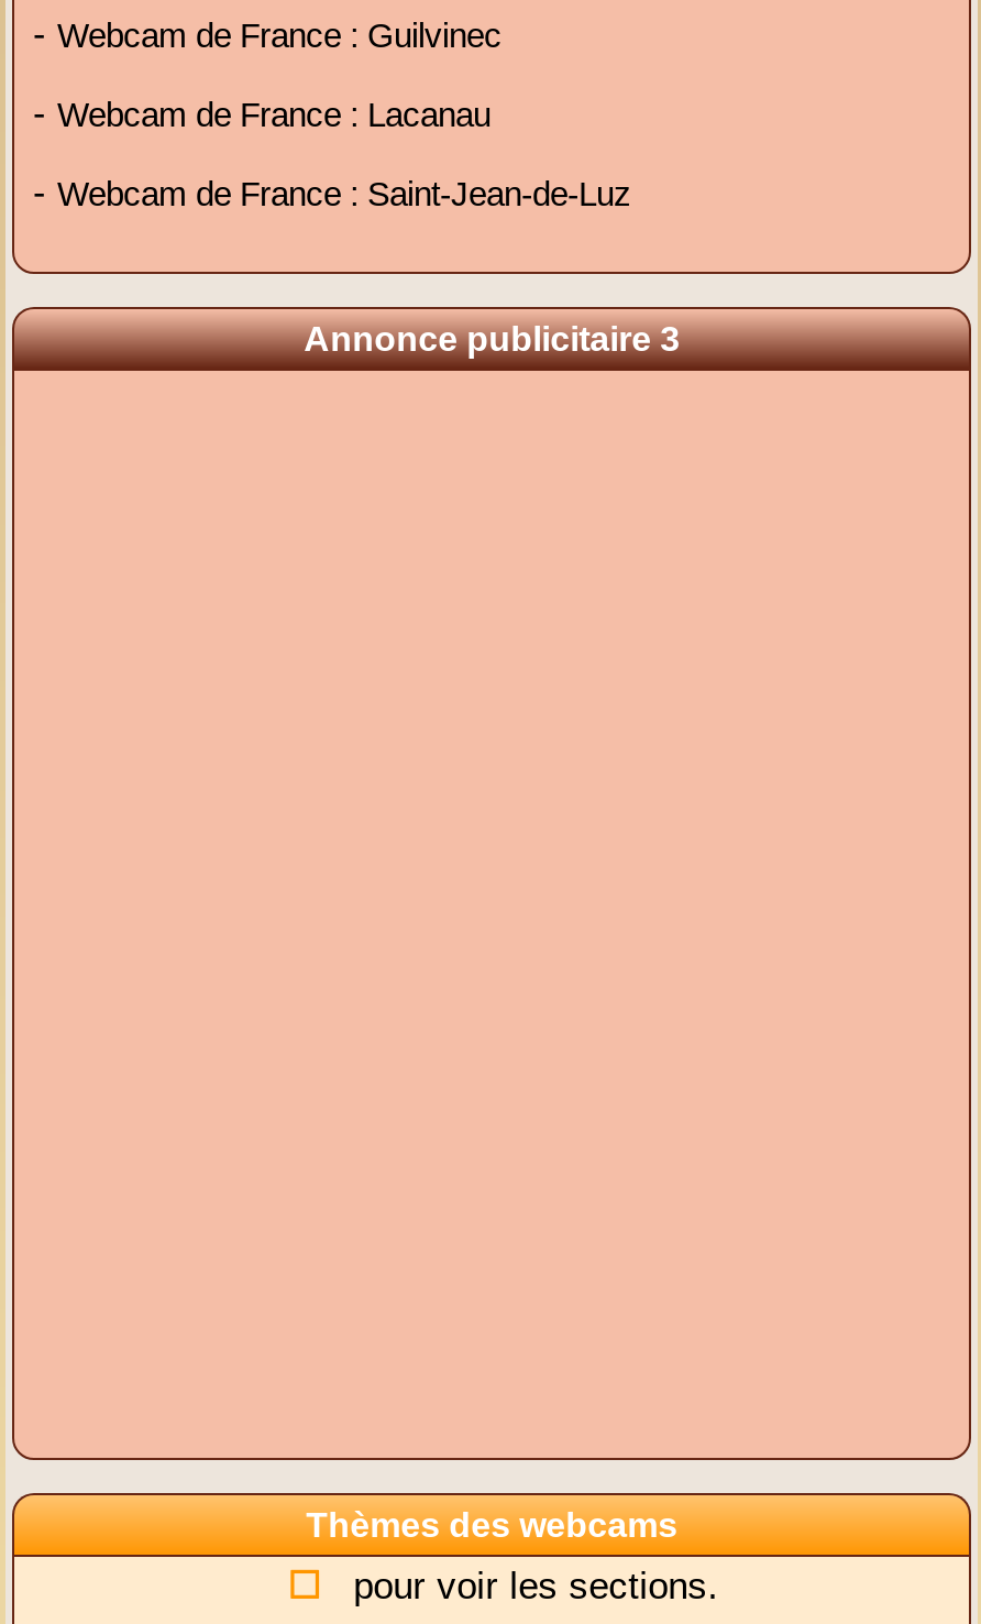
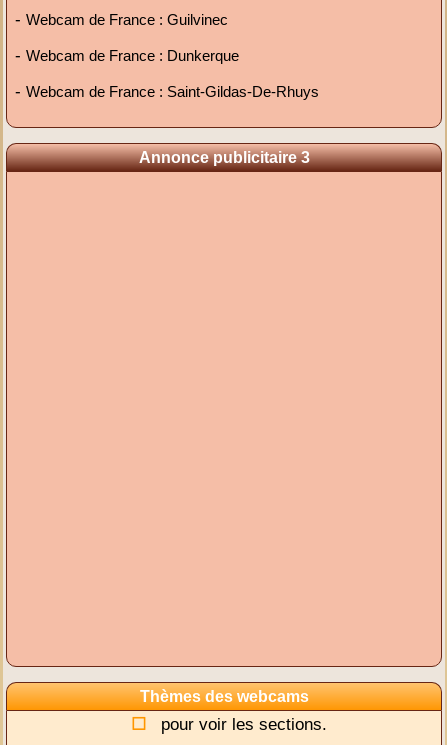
[33,94,490,136] - Webcam de France : Lacanau -> [15,46,239,65] - Webcam de France : Dunkerque
[33,173,631,215] - Webcam de France : Saint-Jean-de-Luz -> [15,82,319,101] - Webcam de France : Saint-Gildas-De-Rhuys

